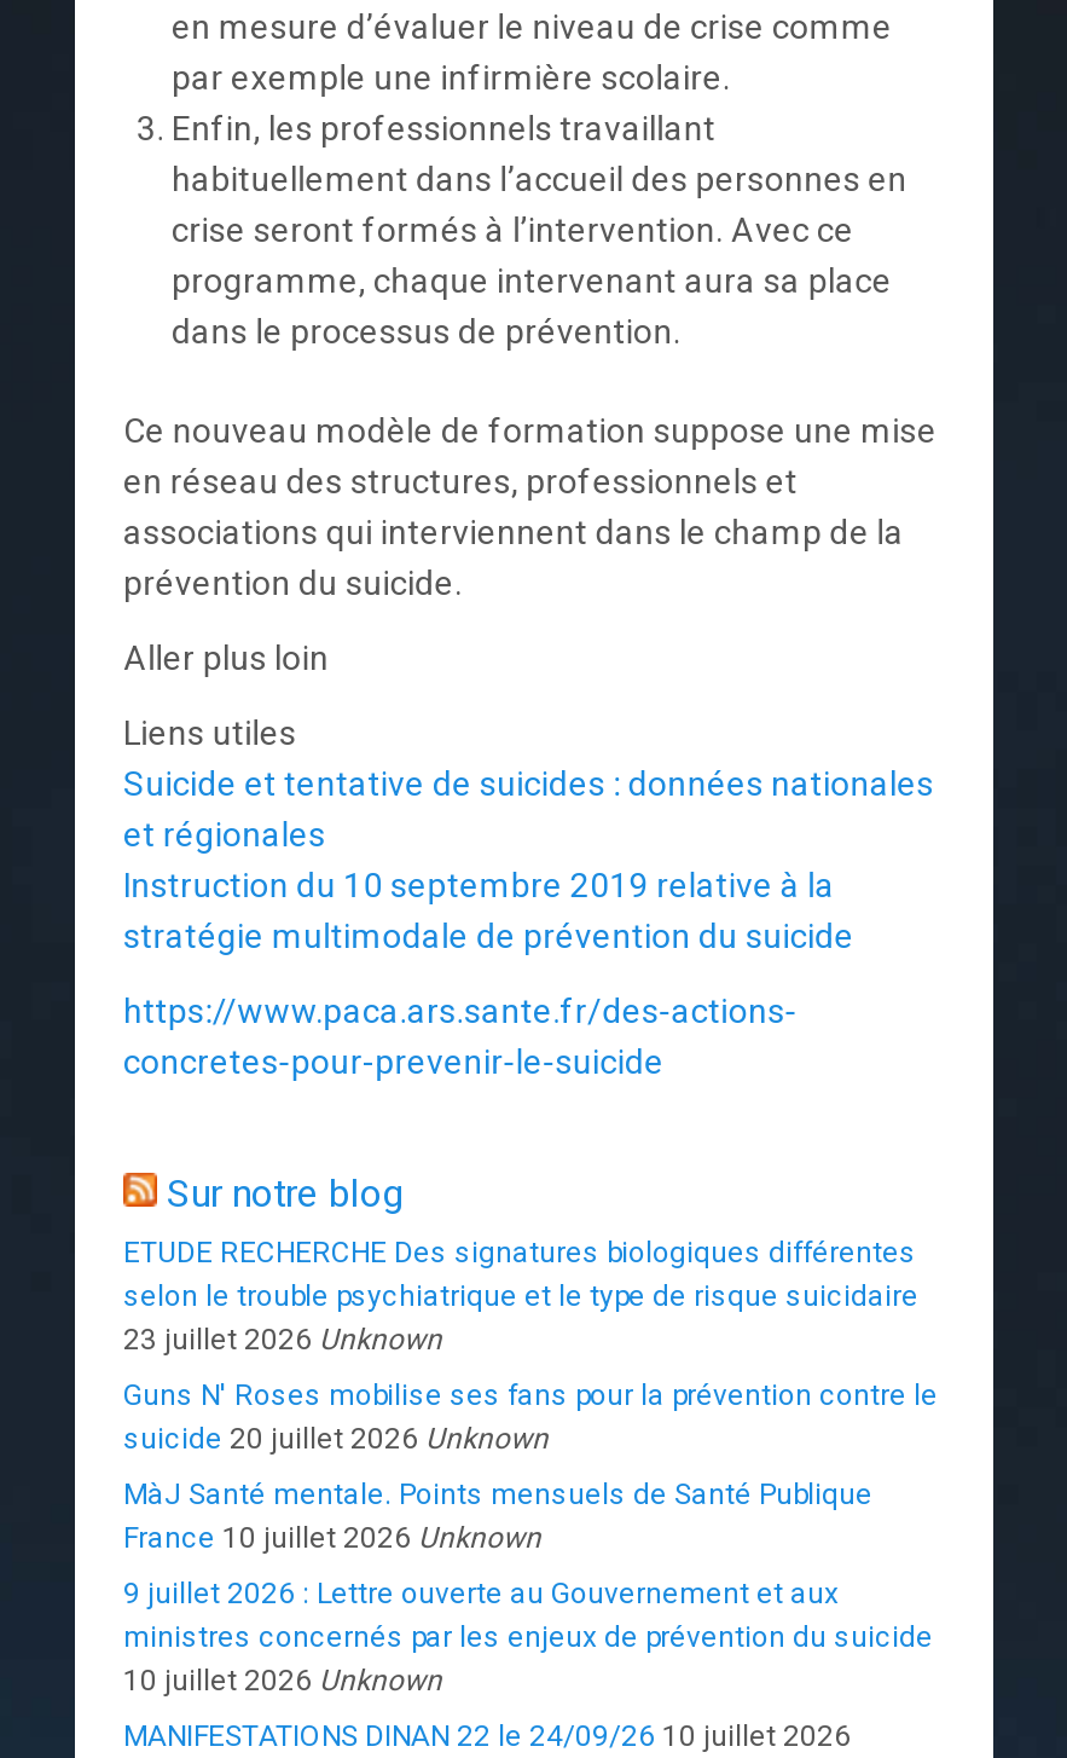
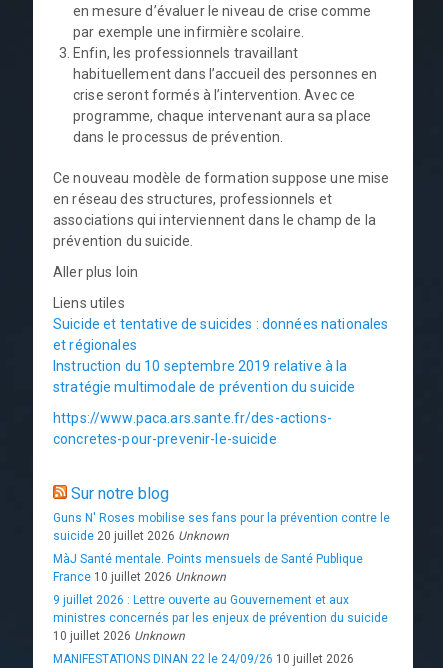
[123,1236,918,1357] ETUDE RECHERCHE Des signatures biologiques différentes | selon le trouble psychiatrique et le type de risque suicidaire | 23 juillet 2026 Unknown -> none

